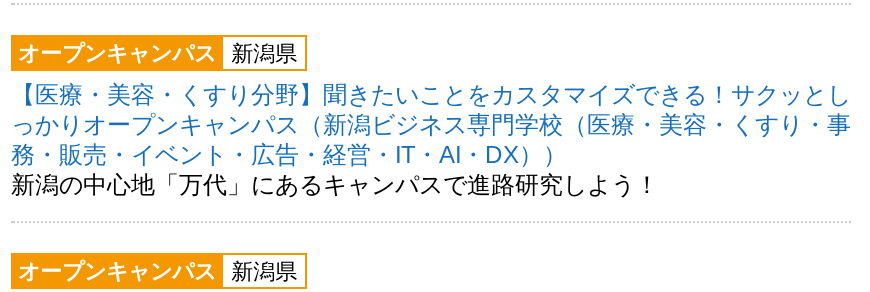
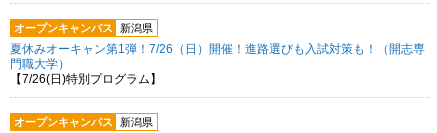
[11,80,851,198] 【医療・美容・くすり分野】聞きたいことをカスタマイズできる！サクッとし | っかりオープンキャンパス（新潟ビジネス専門学校（医療・美容・くすり・事 | 務・販売・イベント・広告・経営・IT・AI・DX）） | 新潟の中心地「万代」にあるキャンパスで進路研究しよう！ -> [10,42,425,86] 夏休みオーキャン第1弾！7/26（日）開催！進路選びも入試対策も！（開志専 | 門職大学） | 【7/26(日)特別プログラム】

